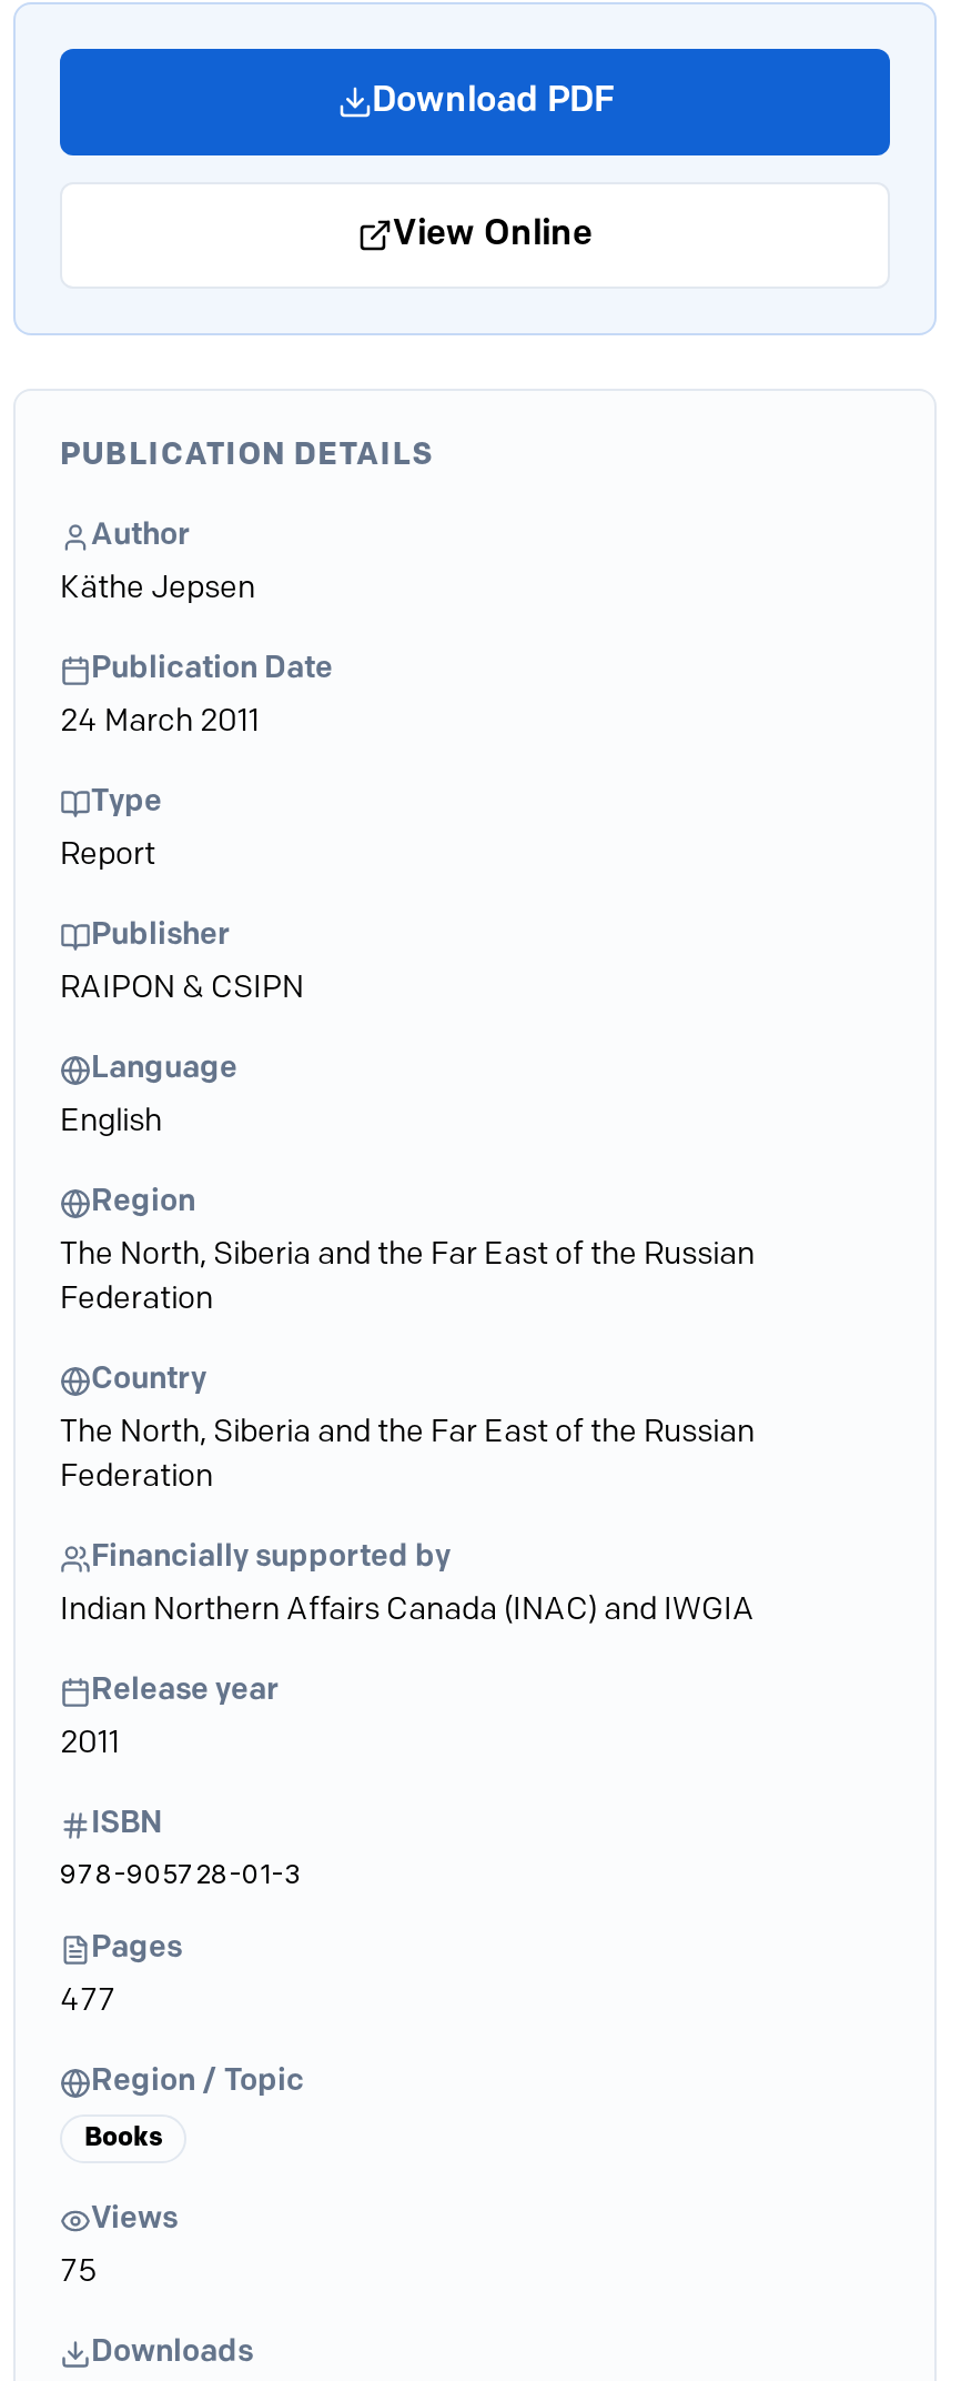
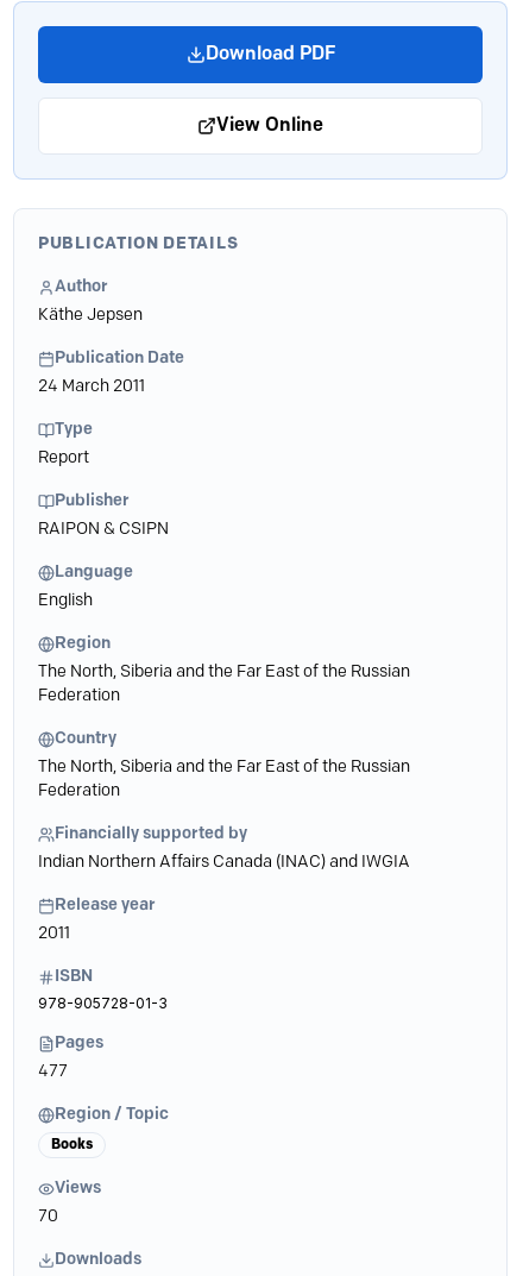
[60,2256,98,2289] 75 -> [38,1208,58,1226] 70

